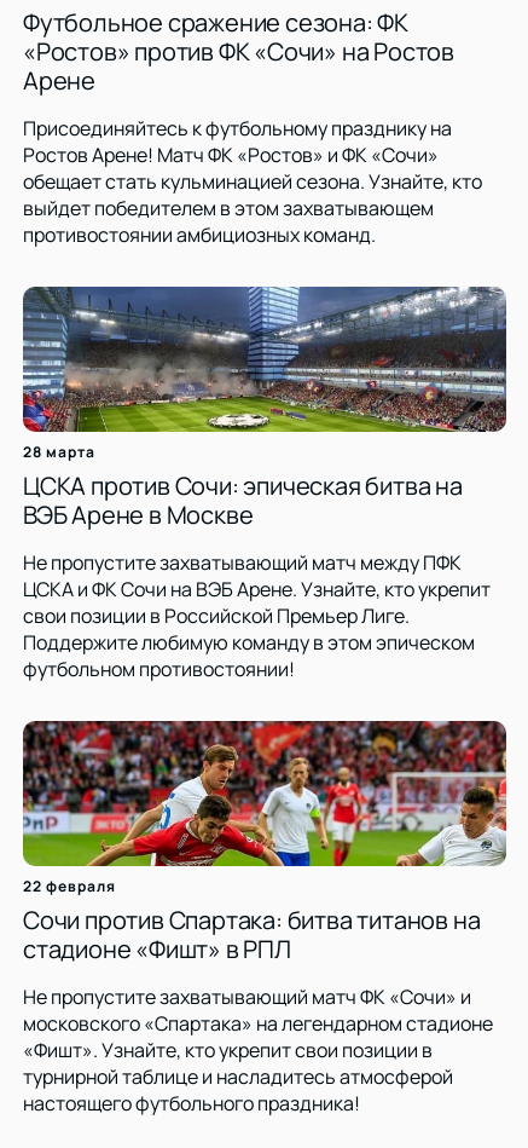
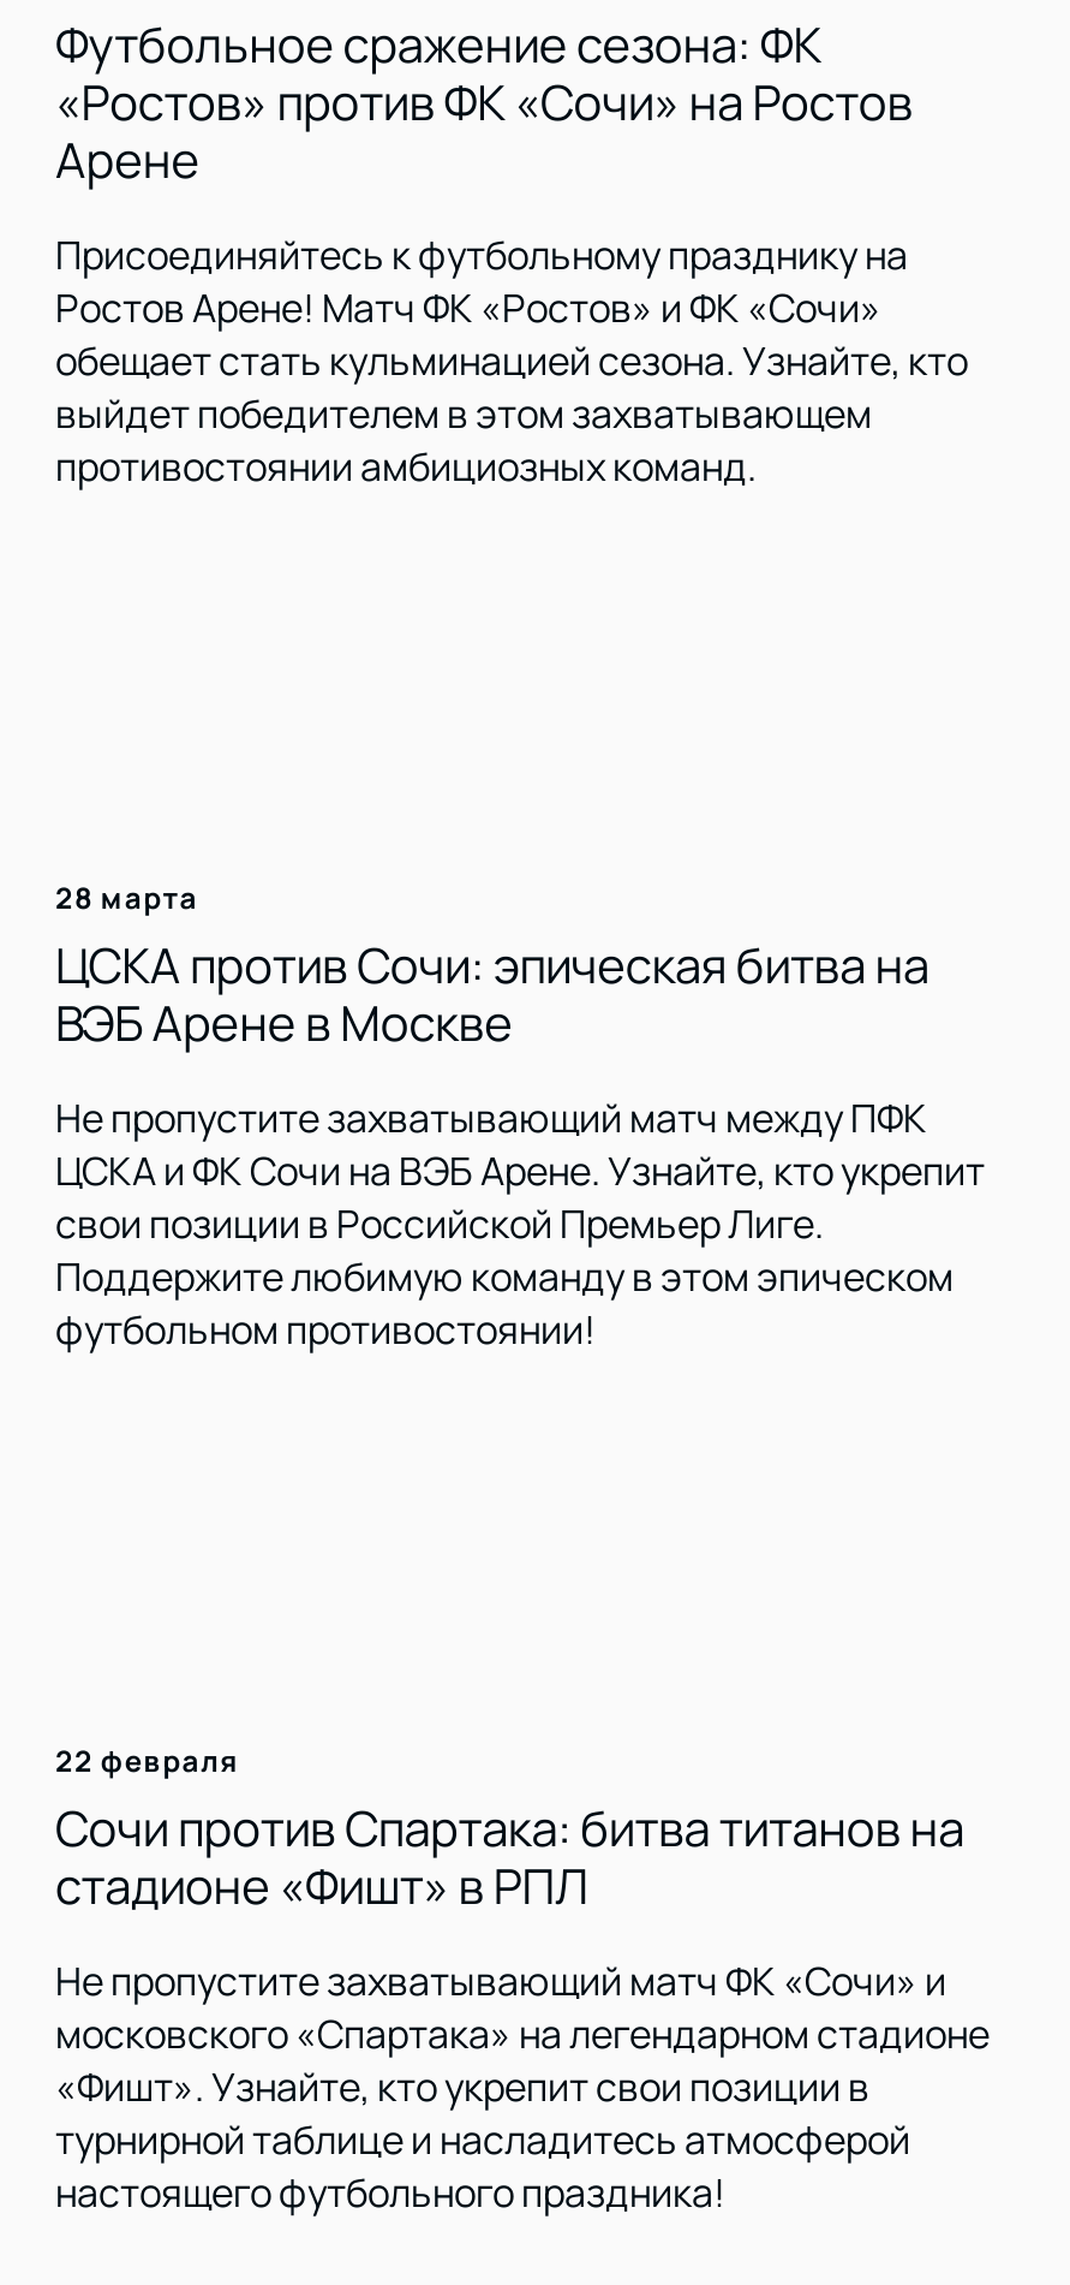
[22,285,507,433] [image] -> none
[22,720,507,867] [image] -> none

